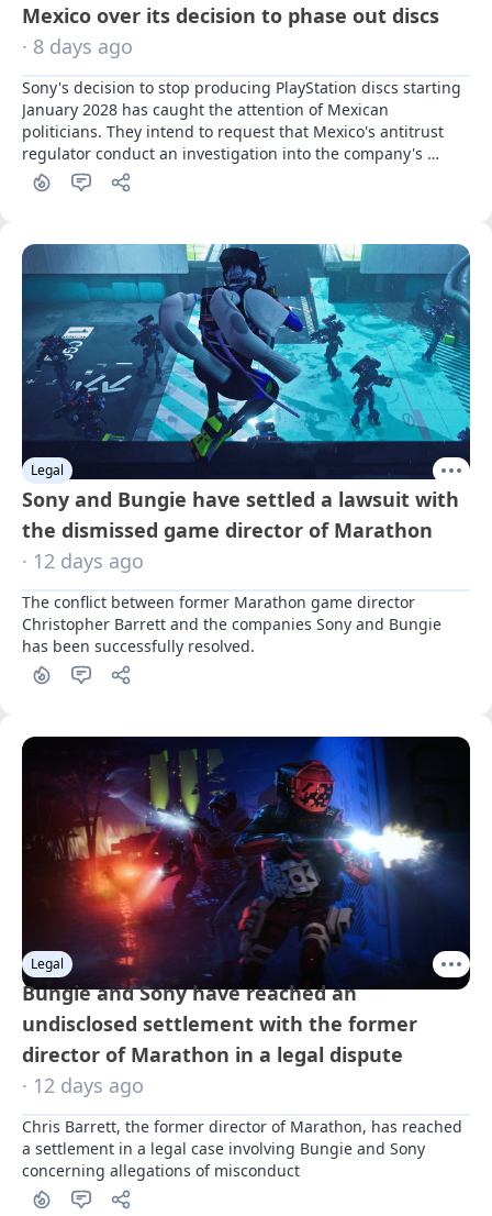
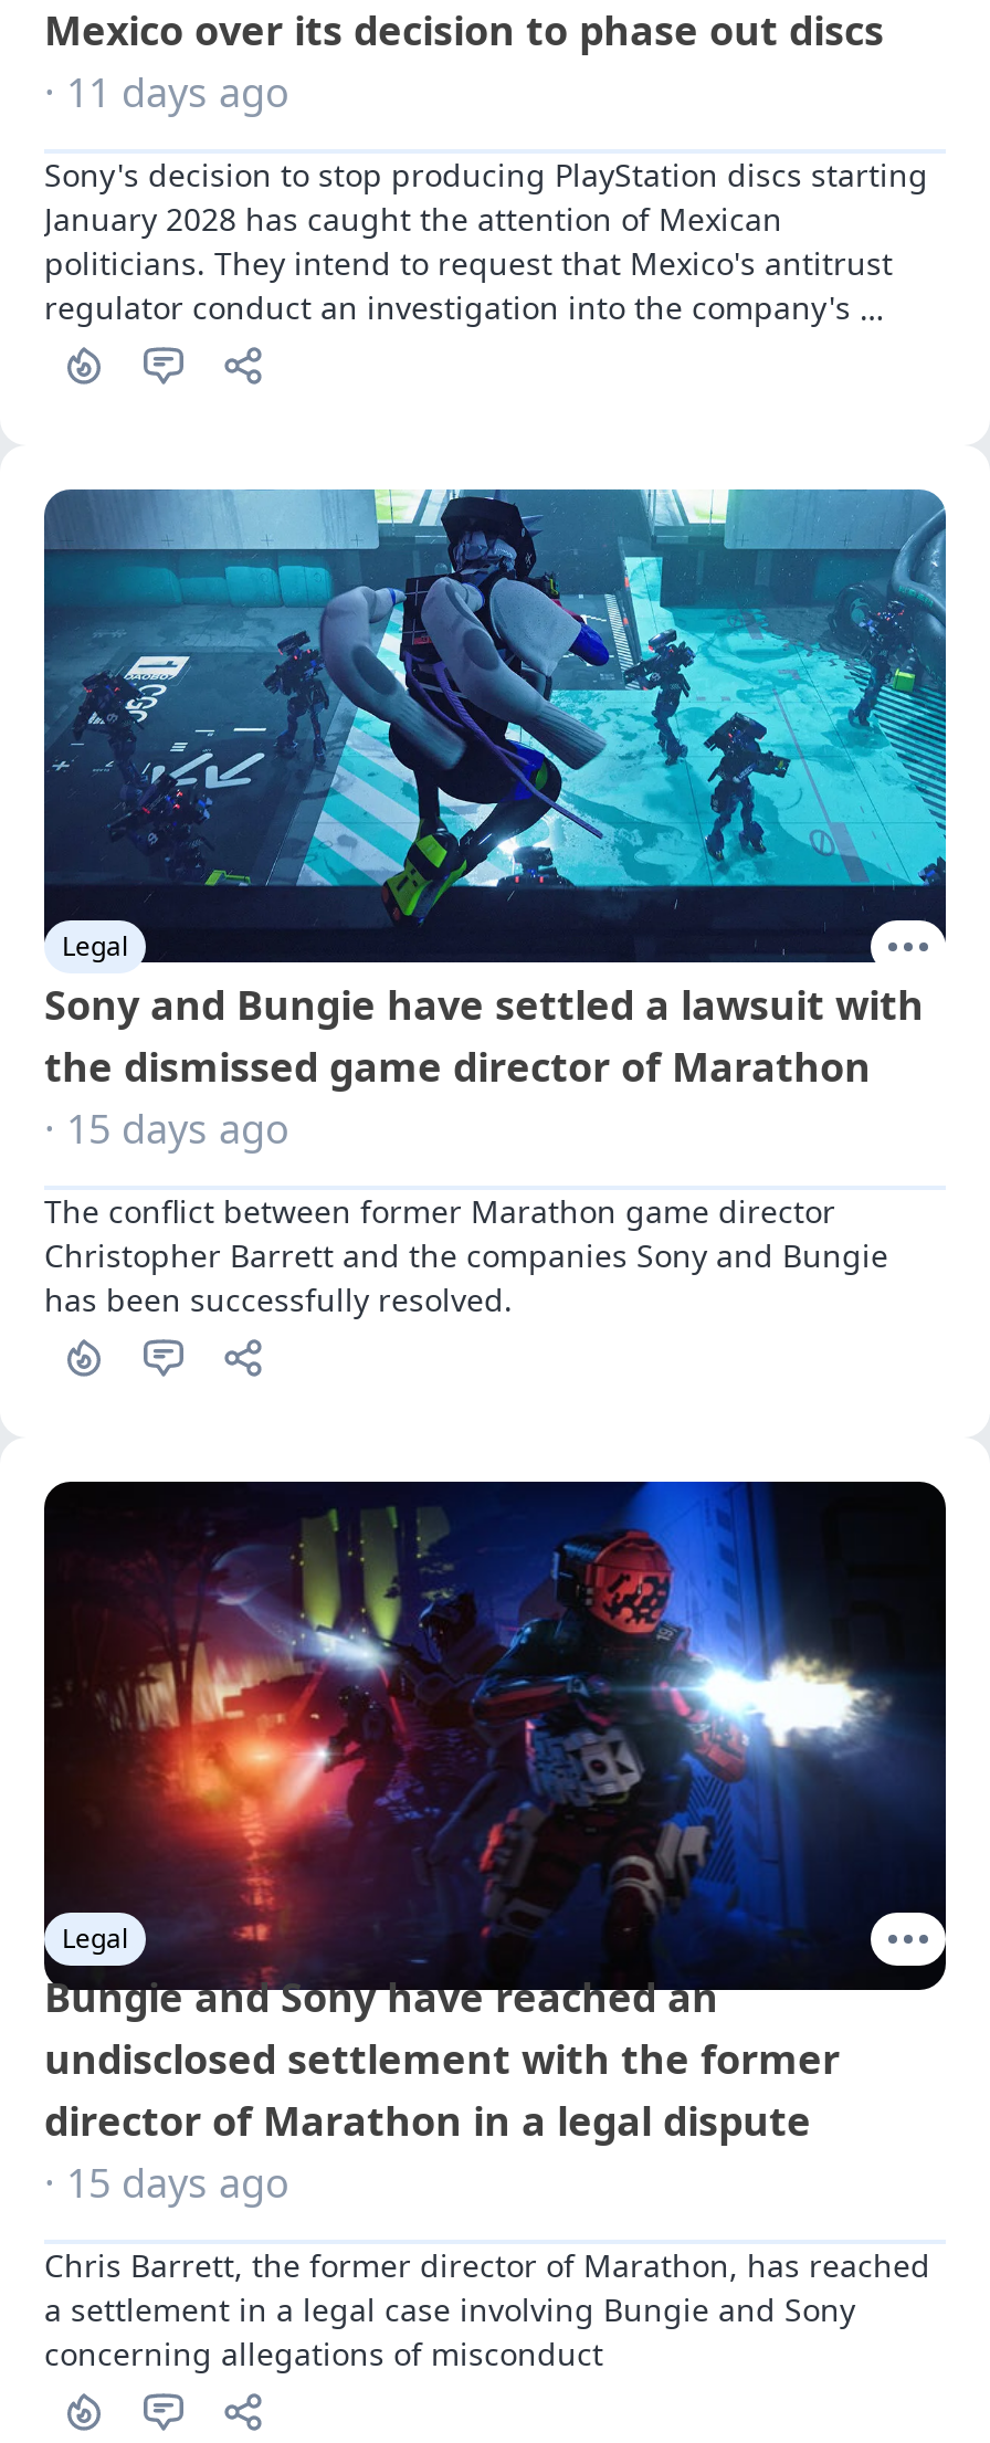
[22,33,133,59] · 8 days ago -> [44,65,289,118] · 11 days ago
[22,548,144,574] · 12 days ago -> [44,1101,289,1154] · 15 days ago
[22,1072,144,1099] · 12 days ago -> [44,2155,289,2208] · 15 days ago

